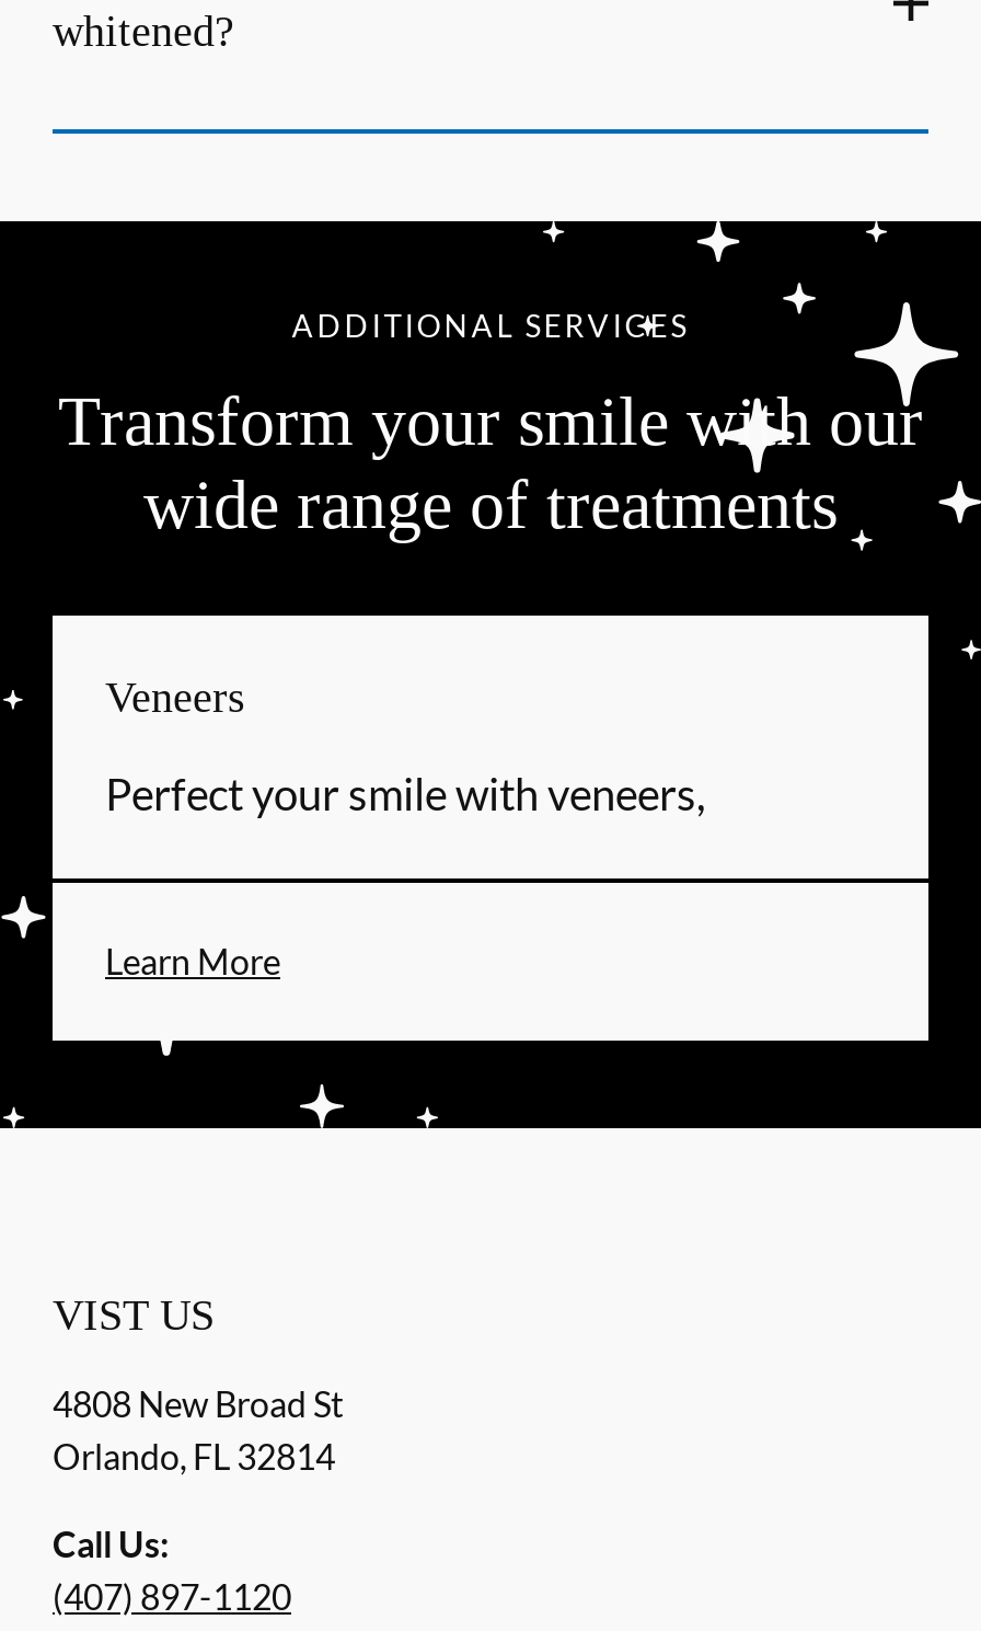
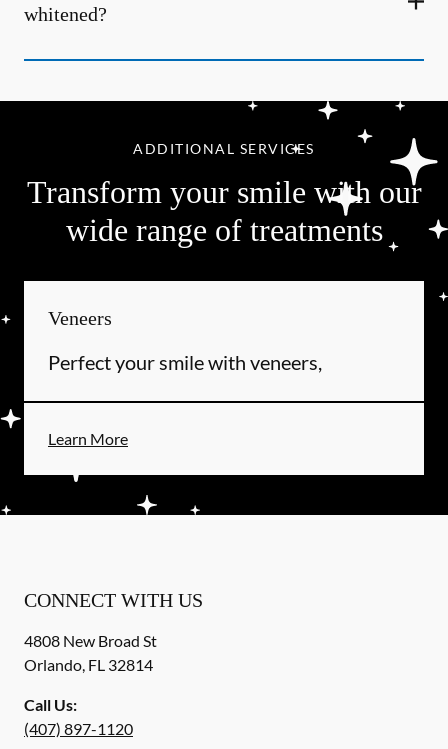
[53,1290,215,1339] VIST US -> [24,589,203,611] CONNECT WITH US

